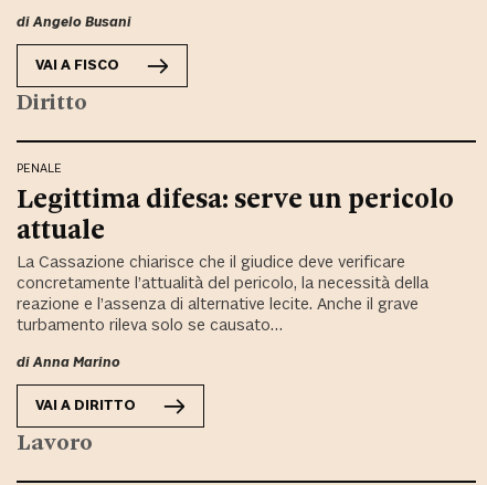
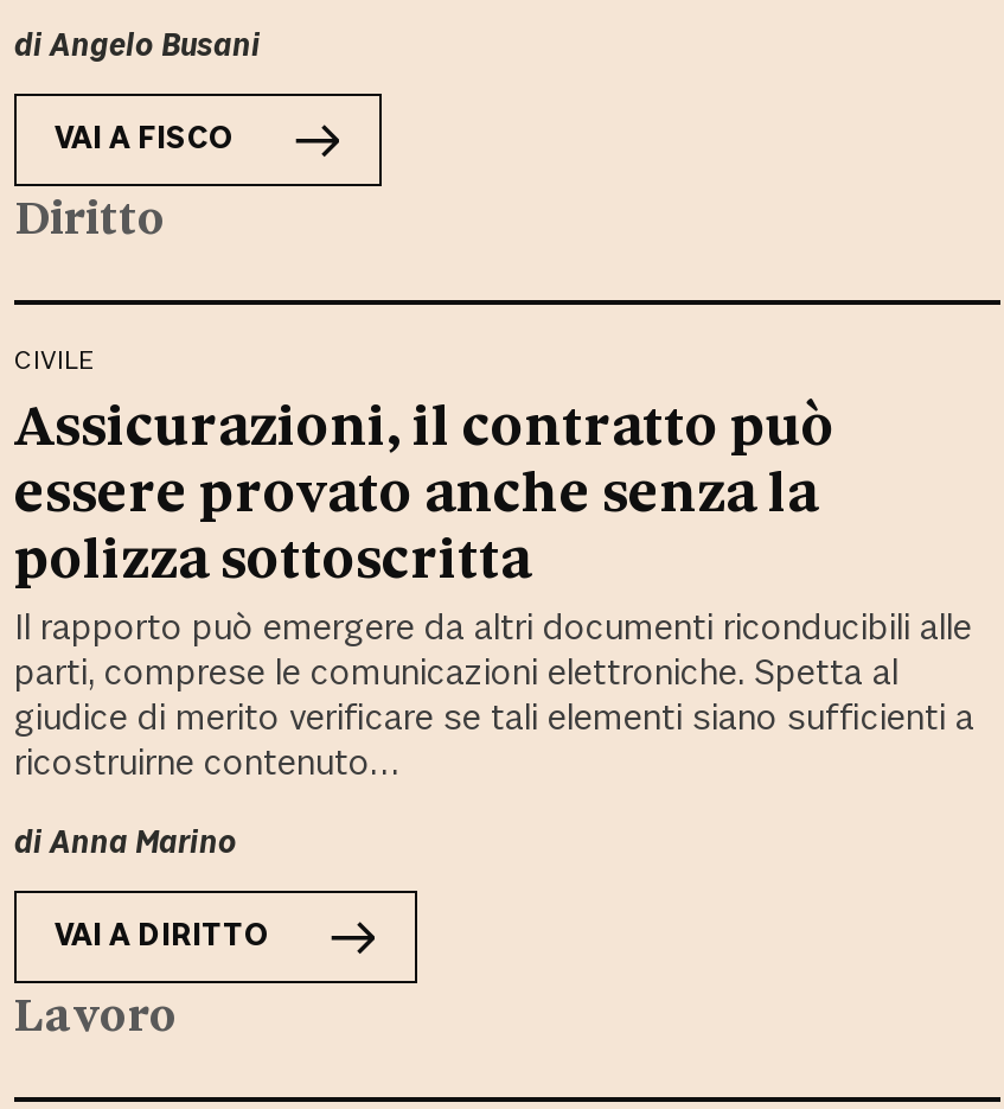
[17,160,454,336] PENALE | Legittima difesa: serve un pericolo | attuale | La Cassazione chiarisce che il giudice deve verificare | concretamente l’attualità del pericolo, la necessità della | reazione e l’assenza di alternative lecite. Anche il grave | turbamento rileva solo se causato… -> [14,342,974,787] CIVILE | Assicurazioni, il contratto può | essere provato anche senza la | polizza sottoscritta | Il rapporto può emergere da altri documenti riconducibili alle | parti, comprese le comunicazioni elettroniche. Spetta al | giudice di merito verificare se tali elementi siano sufficienti a | ricostruirne contenuto…

